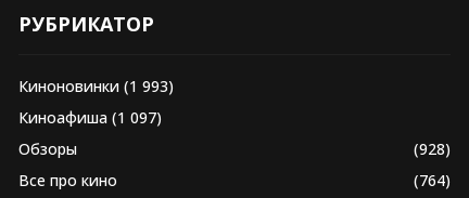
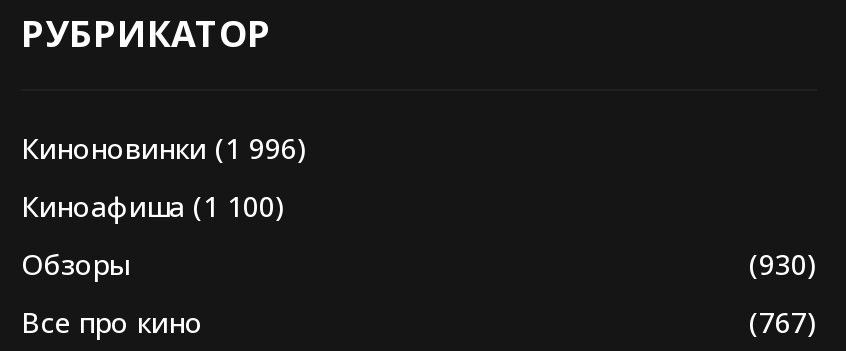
[18,76,174,96] Киноновинки (1 993) -> [21,129,307,167] Киноновинки (1 996)
[18,107,162,127] Киноафиша (1 097) -> [21,187,285,225] Киноафиша (1 100)
[414,138,451,159] (928) -> [749,245,817,283] (930)
[414,170,451,190] (764) -> [749,303,817,341] (767)

